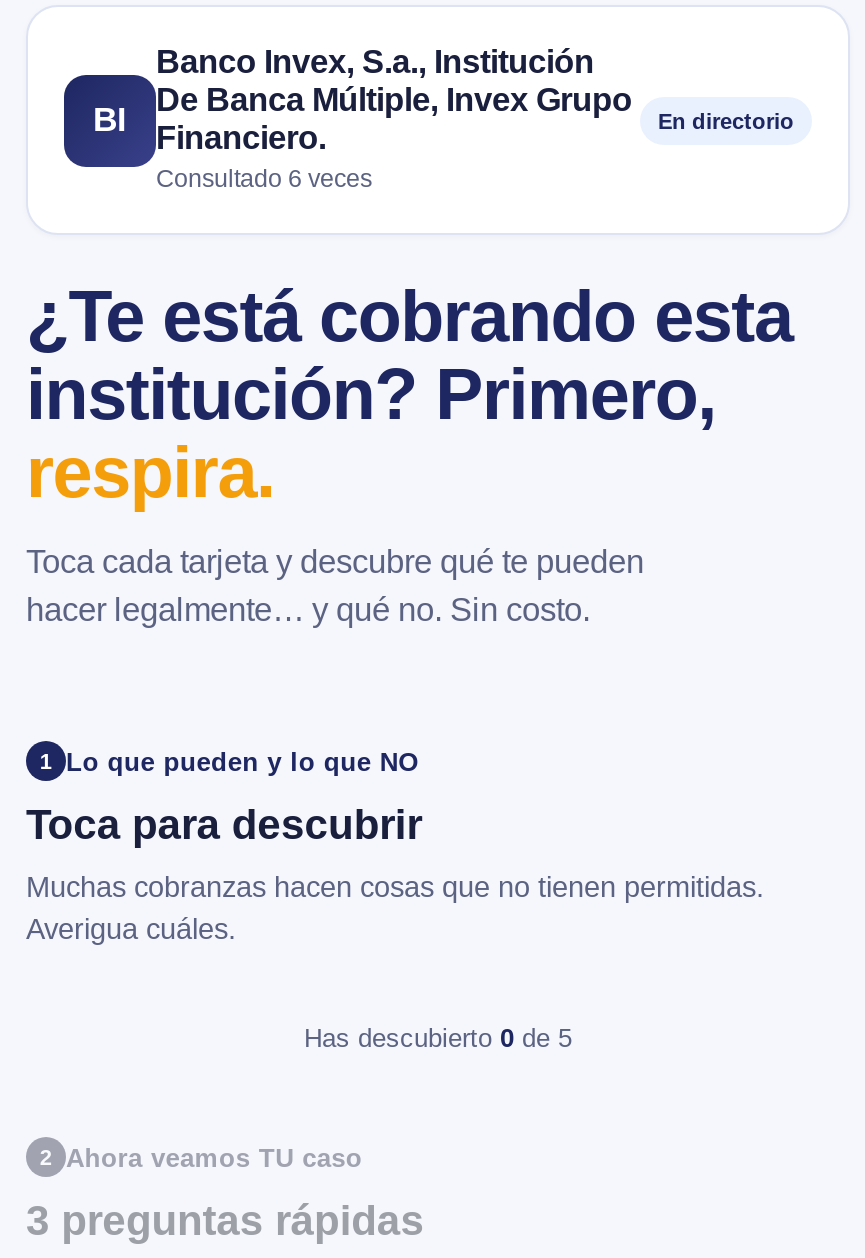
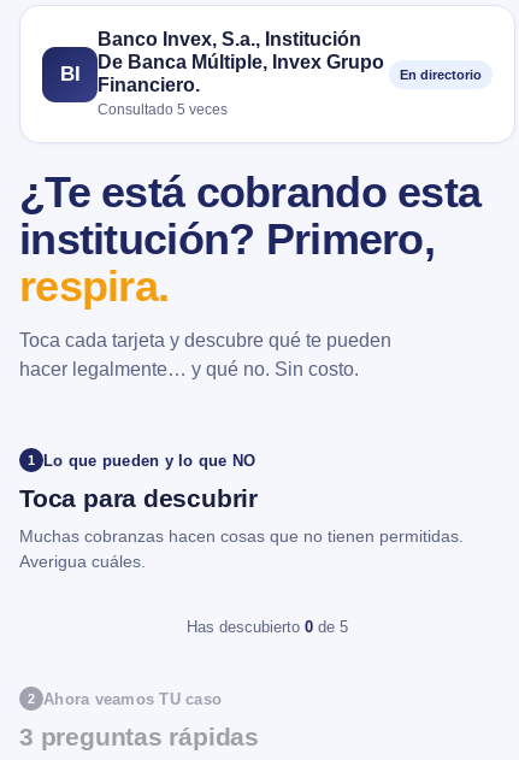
[156,166,372,194] Consultado 6 veces -> [98,101,228,118] Consultado 5 veces

